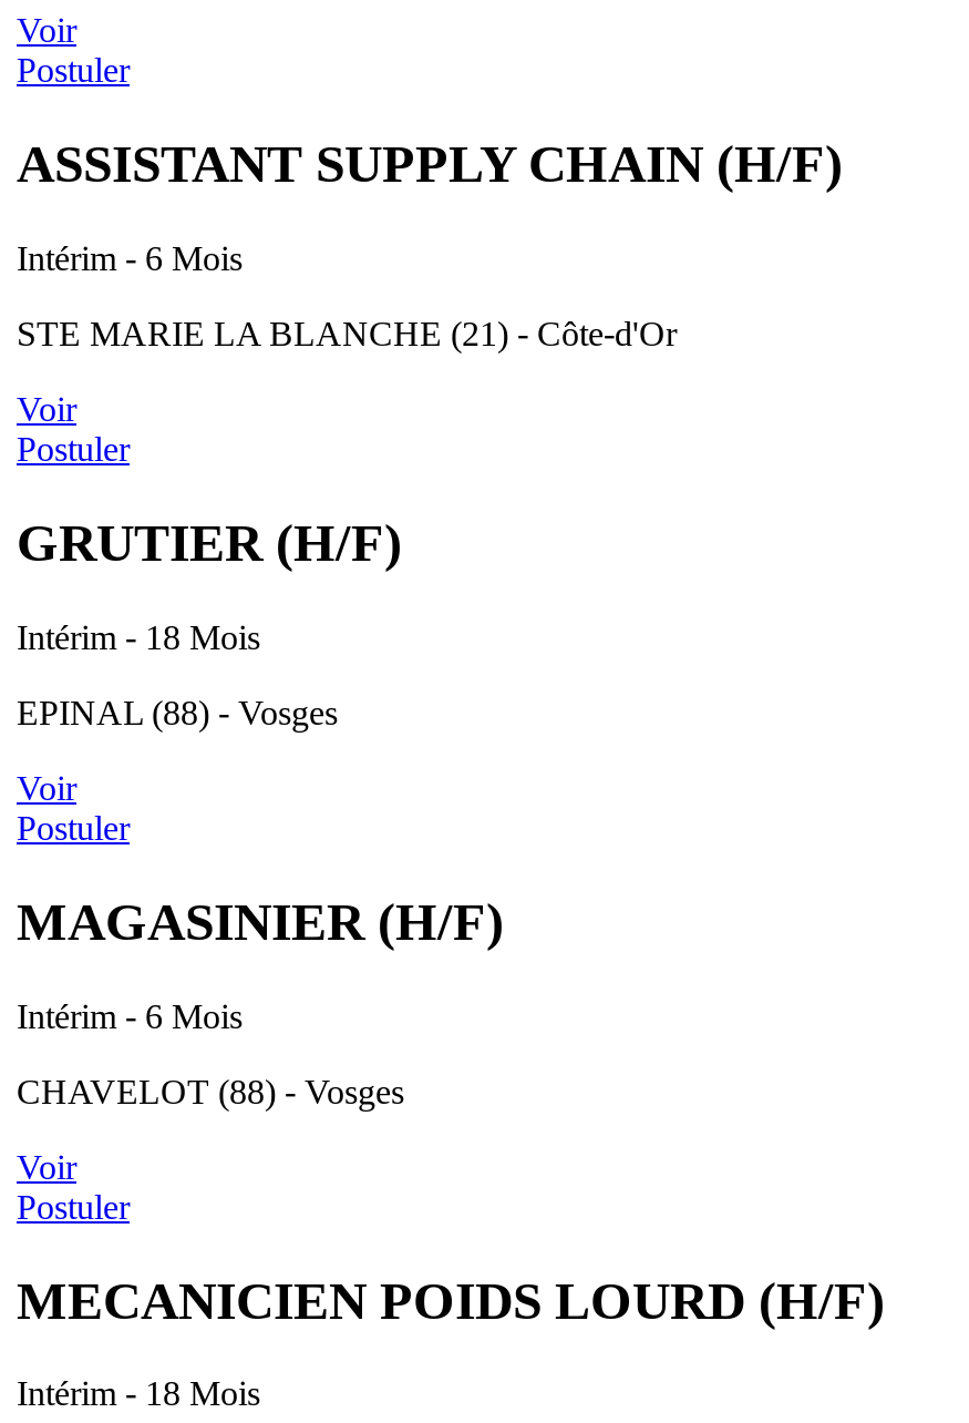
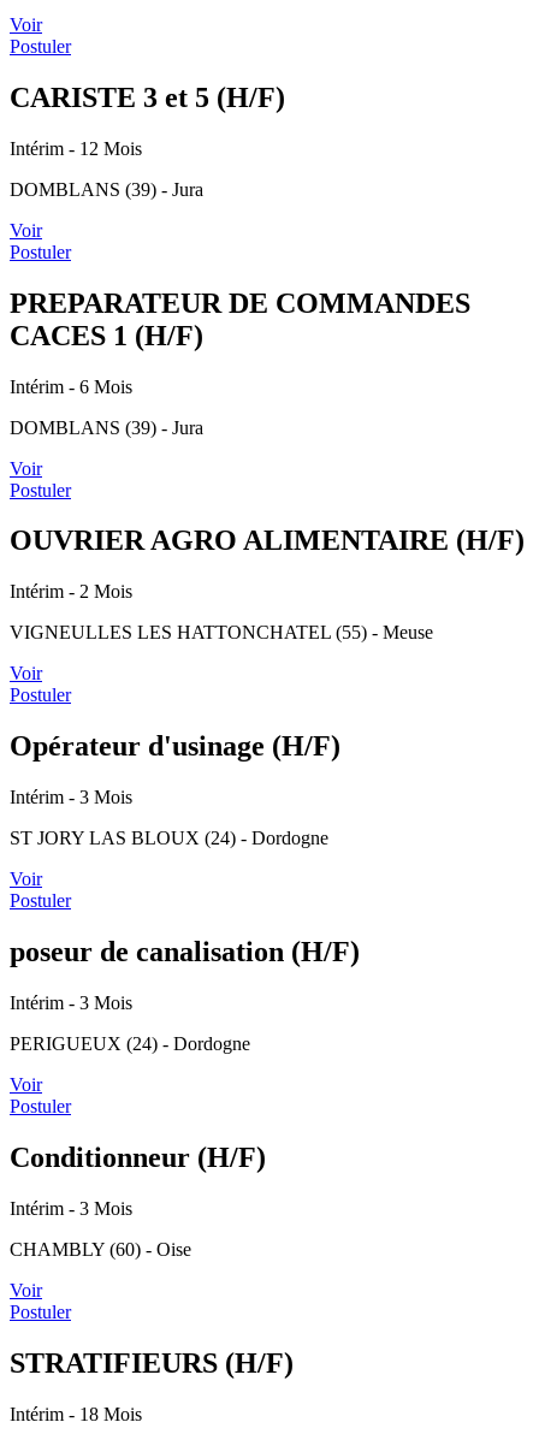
[17,136,843,194] ASSISTANT SUPPLY CHAIN (H/F) -> [10,82,285,113] CARISTE 3 et 5 (H/F)
[17,240,243,278] Intérim - 6 Mois -> [10,138,142,158] Intérim - 12 Mois
[17,315,677,353] STE MARIE LA BLANCHE (21) - Côte-d'Or -> [10,179,203,199] DOMBLANS (39) - Jura
[17,514,402,572] GRUTIER (H/F) -> [10,287,470,351] PREPARATEUR DE COMMANDES | CACES 1 (H/F)
[17,618,260,656] Intérim - 18 Mois -> [10,376,132,396] Intérim - 6 Mois
[17,694,338,731] EPINAL (88) - Vosges -> [10,417,203,437] DOMBLANS (39) - Jura
[17,893,504,951] MAGASINIER (H/F) -> [10,525,525,556] OUVRIER AGRO ALIMENTAIRE (H/F)
[17,997,243,1035] Intérim - 6 Mois -> [10,581,132,602] Intérim - 2 Mois
[17,1072,404,1110] CHAVELOT (88) - Vosges -> [10,622,433,643] VIGNEULLES LES HATTONCHATEL (55) - Meuse
[17,1272,885,1329] MECANICIEN POIDS LOURD (H/F) -> [10,730,360,1378] Opérateur d'usinage (H/F) | Intérim - 3 Mois | ST JORY LAS BLOUX (24) - Dordogne | Voir | Postuler | poseur de canalisation (H/F) | Intérim - 3 Mois | PERIGUEUX (24) - Dordogne | Voir | Postuler | Conditionneur (H/F) | Intérim - 3 Mois | CHAMBLY (60) - Oise | Voir | Postuler | STRATIFIEURS (H/F)

